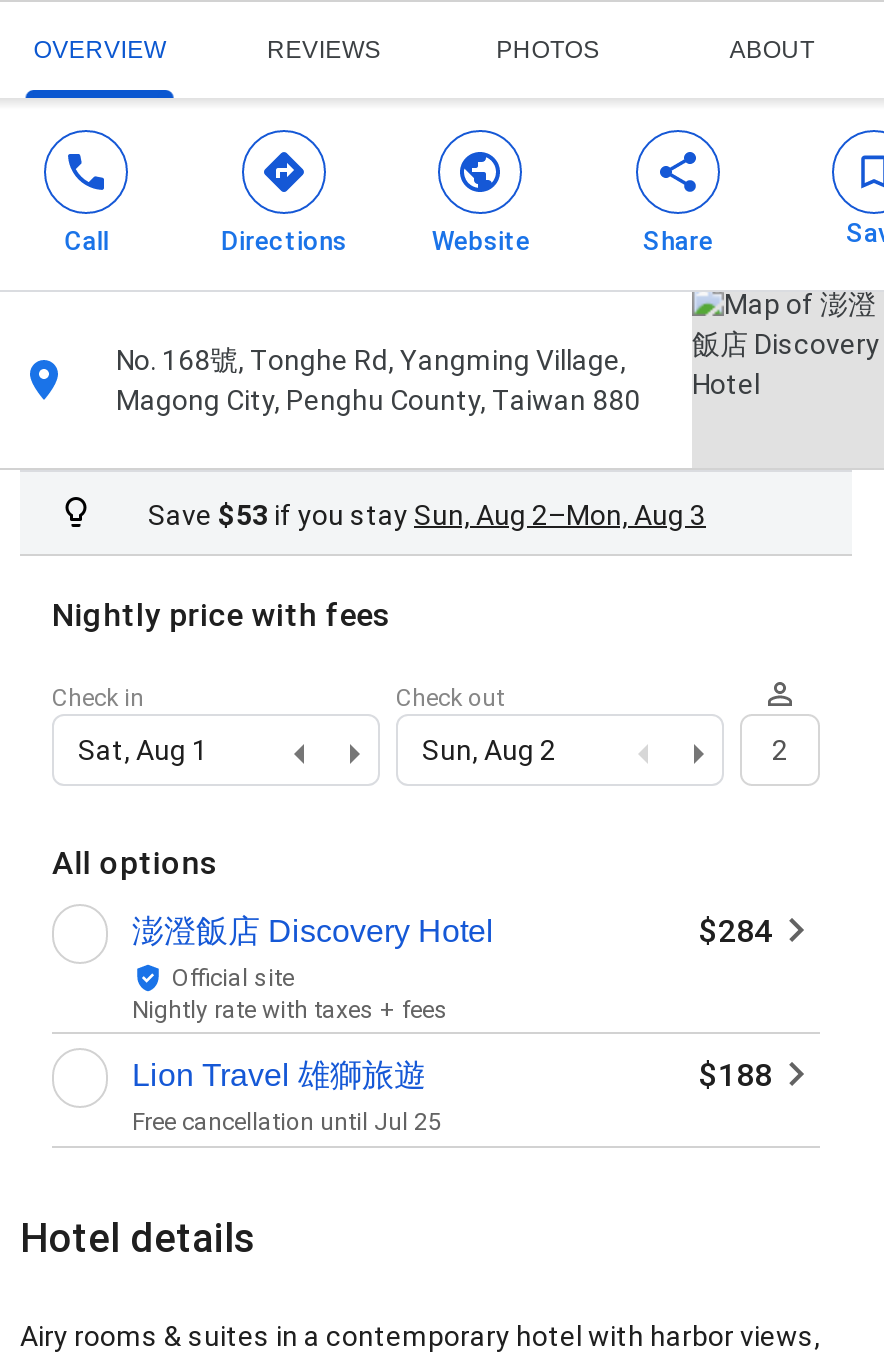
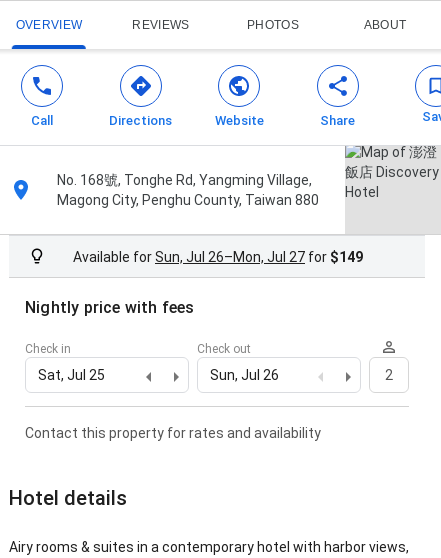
[148,499,706,531] Save $53 if you stay Sun, Aug 2–Mon, Aug 3 -> [73,249,363,265] Available for Sun, Jul 26–Mon, Jul 27 for $149
[78,735,208,767] Sat, Aug 1 -> [38,367,105,383] Sat, Jul 25
[422,735,556,767] Sun, Aug 2 -> [210,367,279,383] Sun, Jul 26
[52,845,772,1137] All options | 澎澄飯店 Discovery Hotel | $284 | Official site | Nightly rate with taxes + fees | Lion Travel 雄獅旅遊 | $188 | Free cancellation until Jul 25 -> [25,425,321,441] Contact this property for rates and availability

